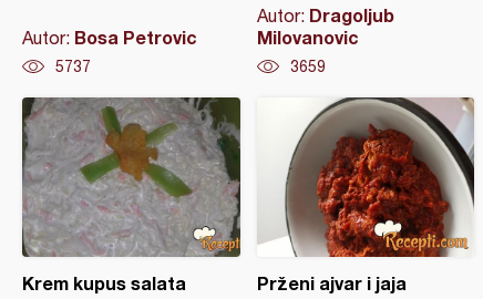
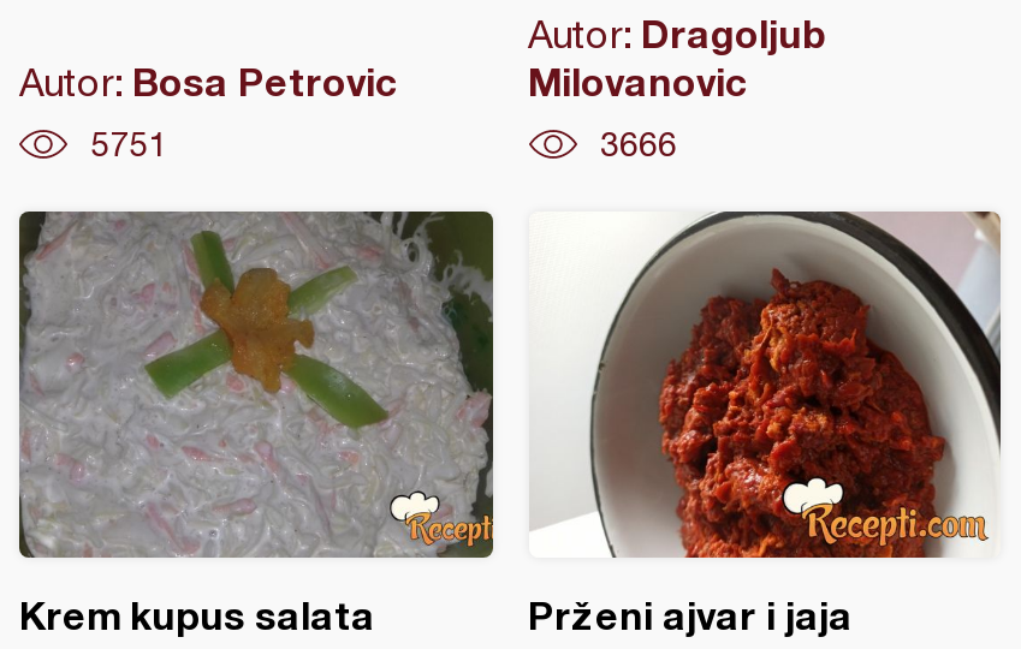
[55,57,91,75] 5737 -> [91,124,168,163] 5751
[290,57,325,75] 3659 -> [600,124,677,163] 3666

